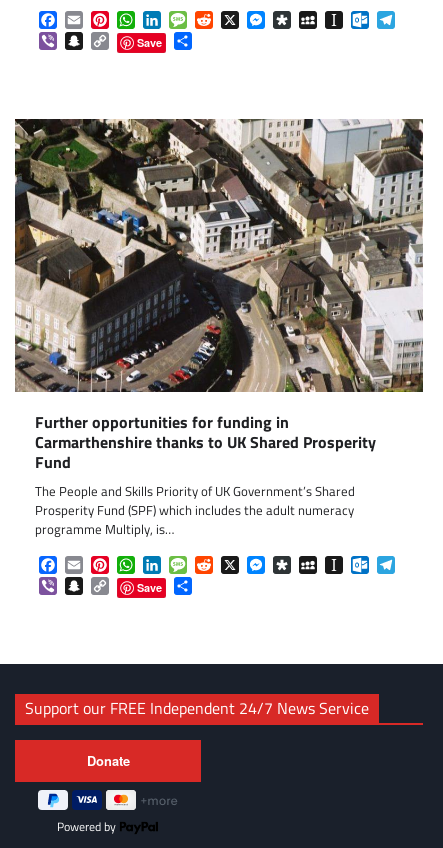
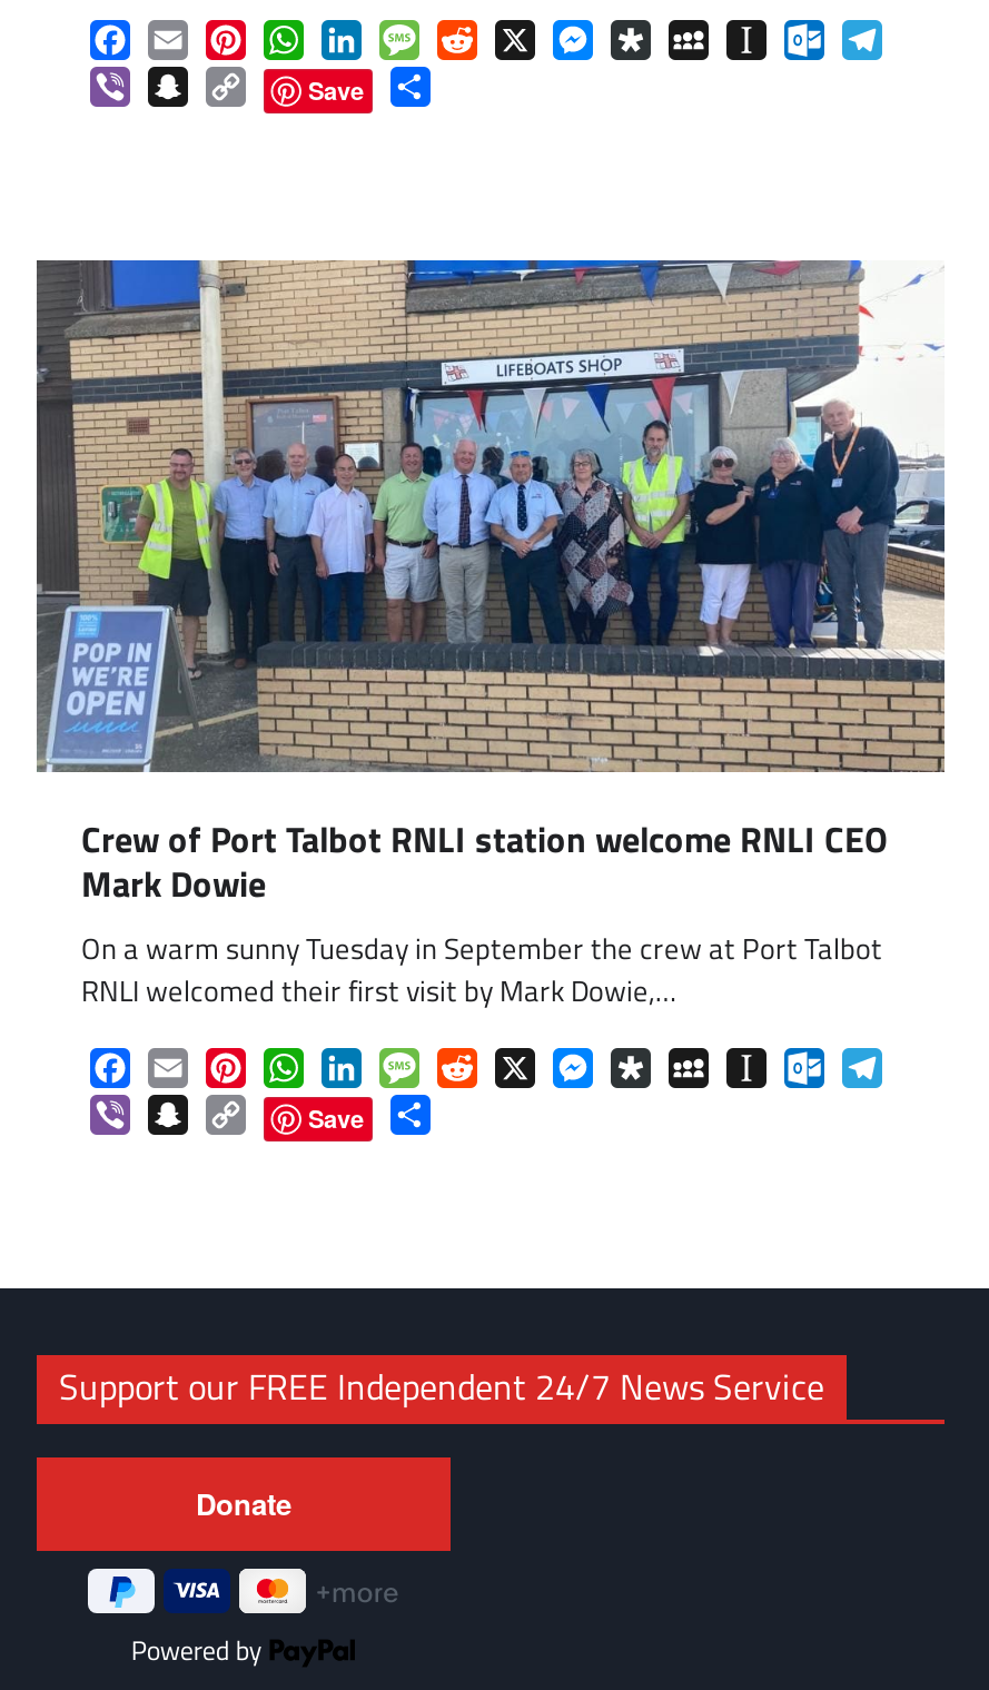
[14,118,424,539] [image] | Further opportunities for funding in | Carmarthenshire thanks to UK Shared Prosperity | Fund | The People and Skills Priority of UK Government’s Shared | Prosperity Fund (SPF) which includes the adult numeracy | programme Multiply, is… -> [37,257,947,1012] [image] | Crew of Port Talbot RNLI station welcome RNLI CEO | Mark Dowie | On a warm sunny Tuesday in September the crew at Port Talbot | RNLI welcomed their first visit by Mark Dowie,…

